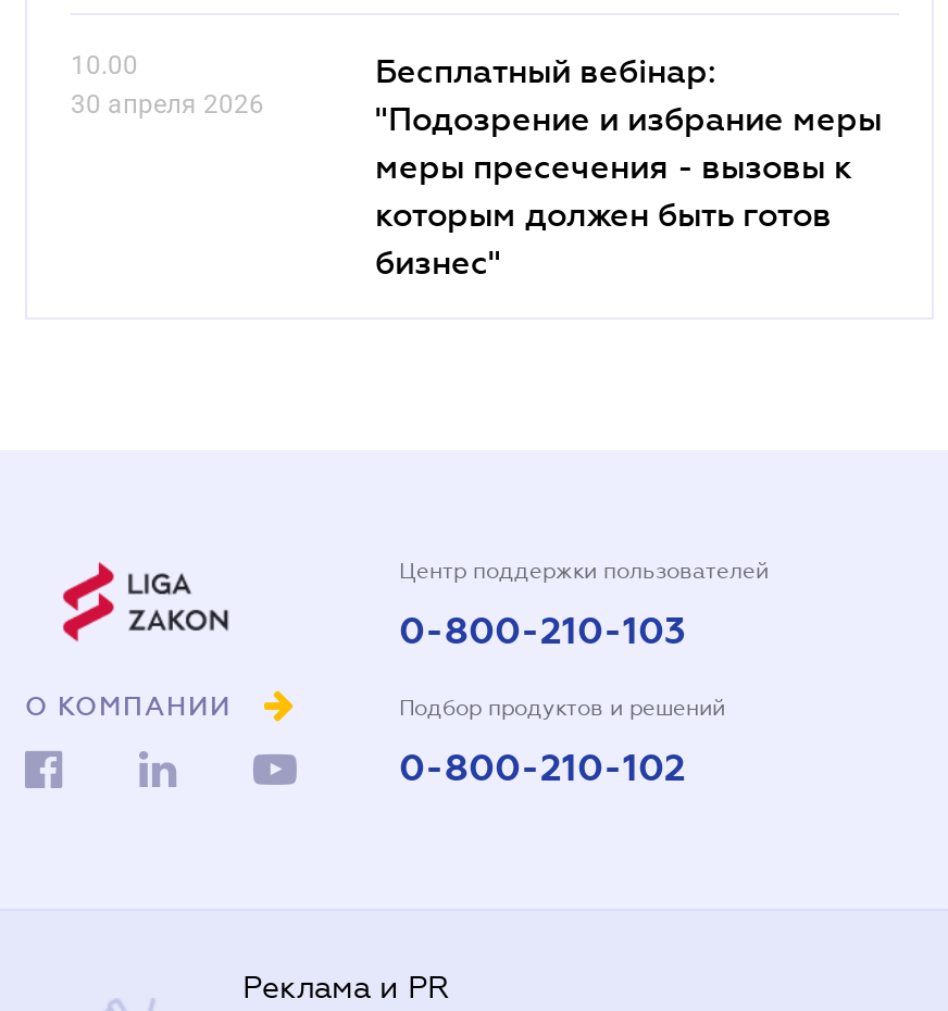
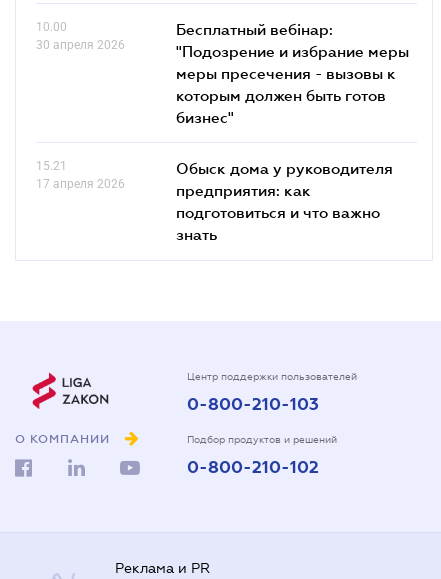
none -> [36,159,125,191] 15.21 | 17 апреля 2026
none -> [176,159,393,243] Обыск дома у руководителя | предприятия: как | подготовиться и что важно | знать

